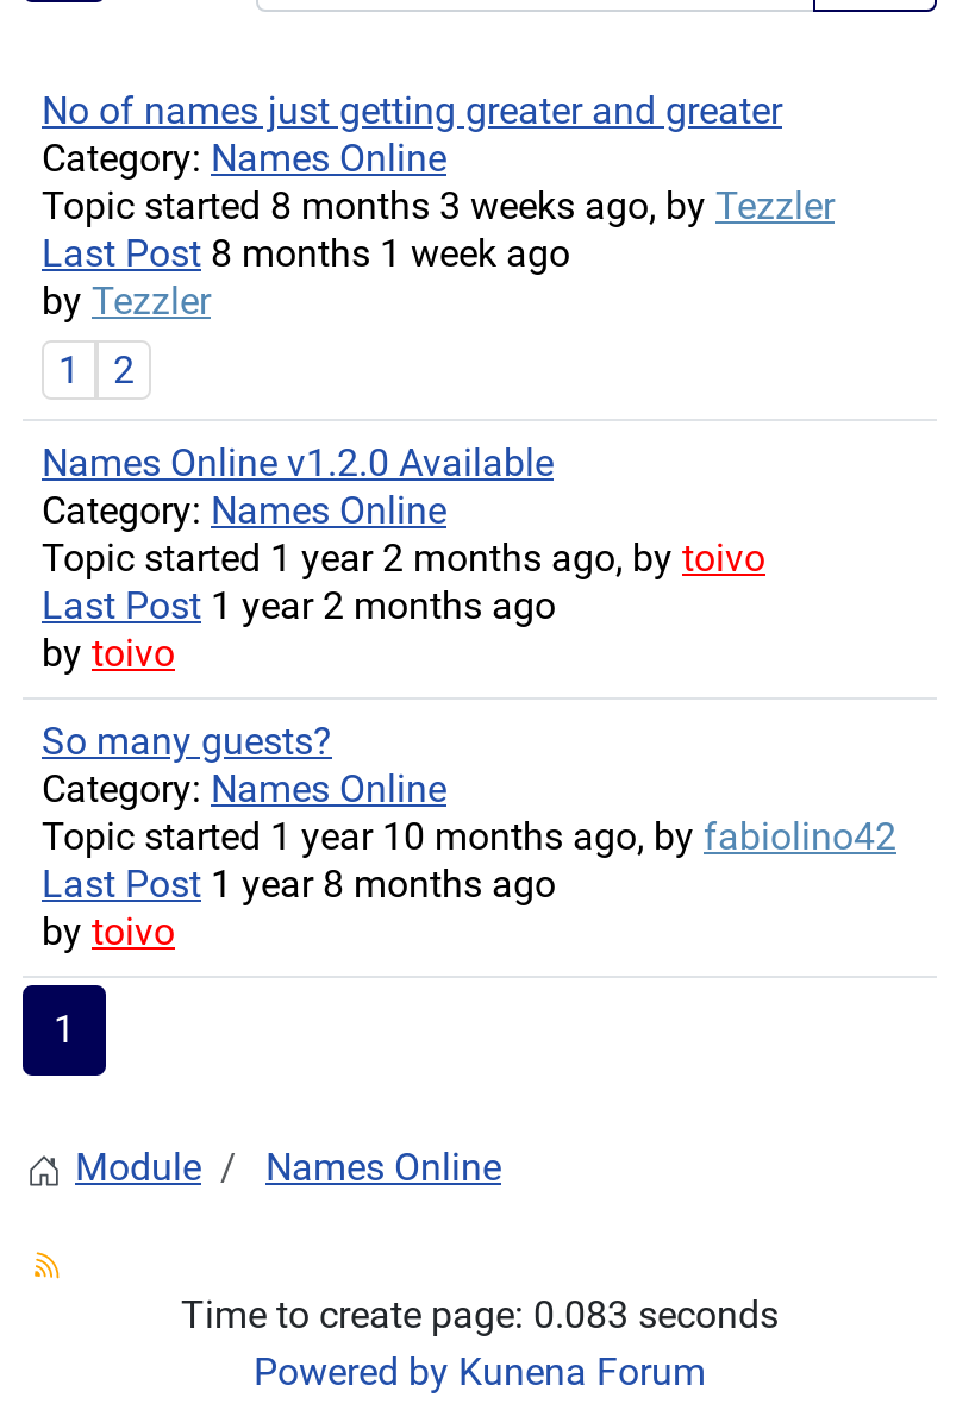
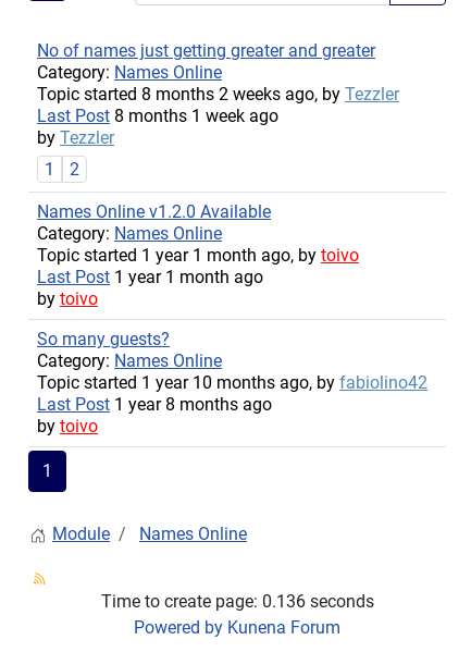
[42,183,835,228] Topic started 8 months 3 weeks ago, by Tezzler -> [37,84,399,104] Topic started 8 months 2 weeks ago, by Tezzler
[42,535,765,580] Topic started 1 year 2 months ago, by toivo -> [37,245,359,265] Topic started 1 year 1 month ago, by toivo
[42,583,556,628] Last Post 1 year 2 months ago -> [37,266,263,287] Last Post 1 year 1 month ago
[181,1292,779,1337] Time to create page: 0.083 seconds -> [101,591,374,612] Time to create page: 0.136 seconds

